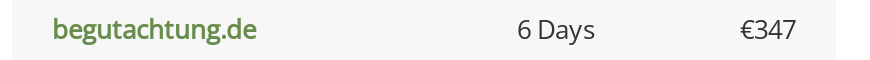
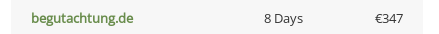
[517,11,595,47] 6 Days -> [263,9,302,27] 8 Days

